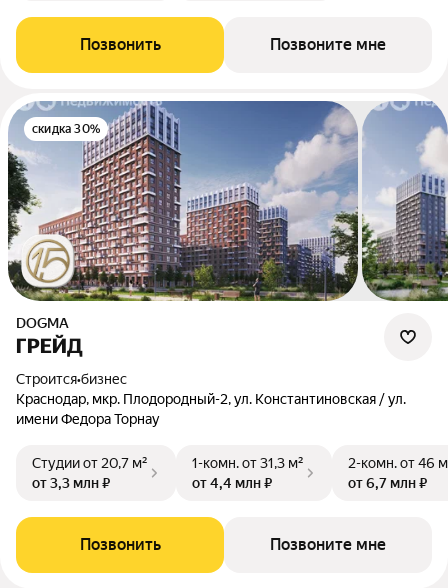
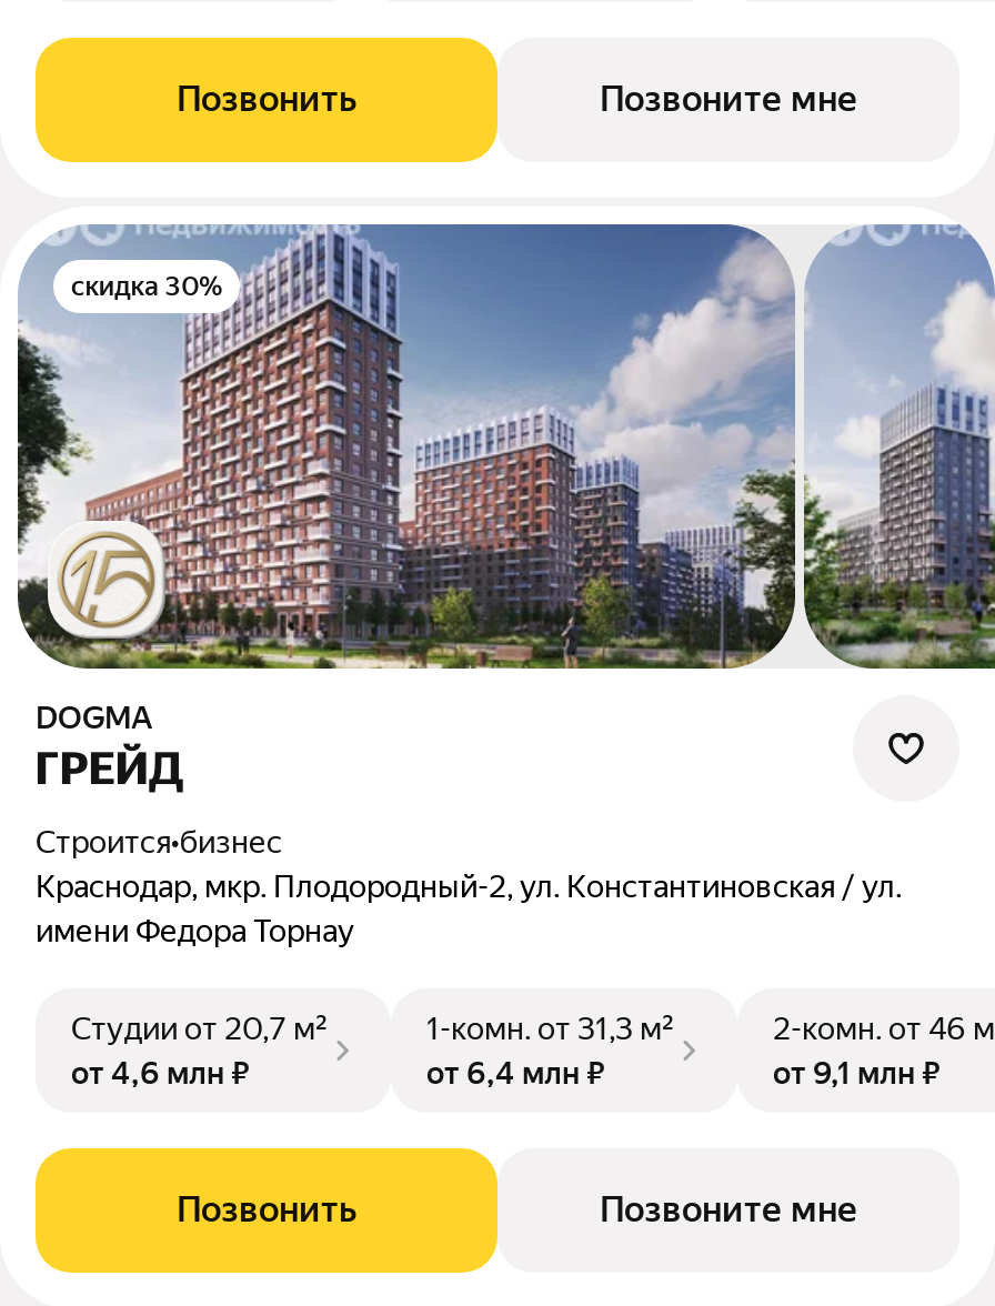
[32,475,110,491] от 3,3 млн ₽ -> [71,1055,249,1090] от 4,6 млн ₽
[192,475,272,491] от 4,4 млн ₽ -> [426,1055,604,1090] от 6,4 млн ₽
[348,475,427,491] от 6,7 млн ₽ -> [773,1055,939,1090] от 9,1 млн ₽

